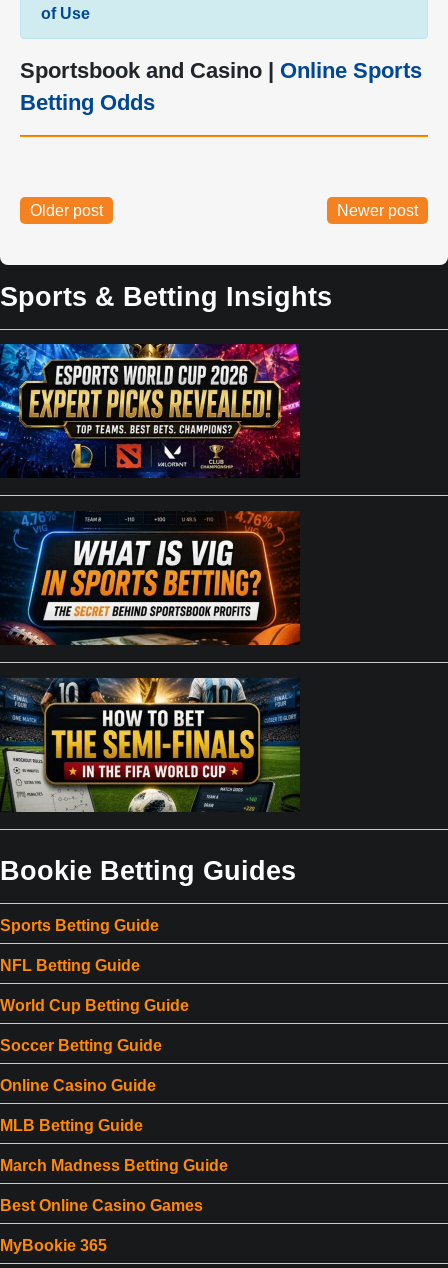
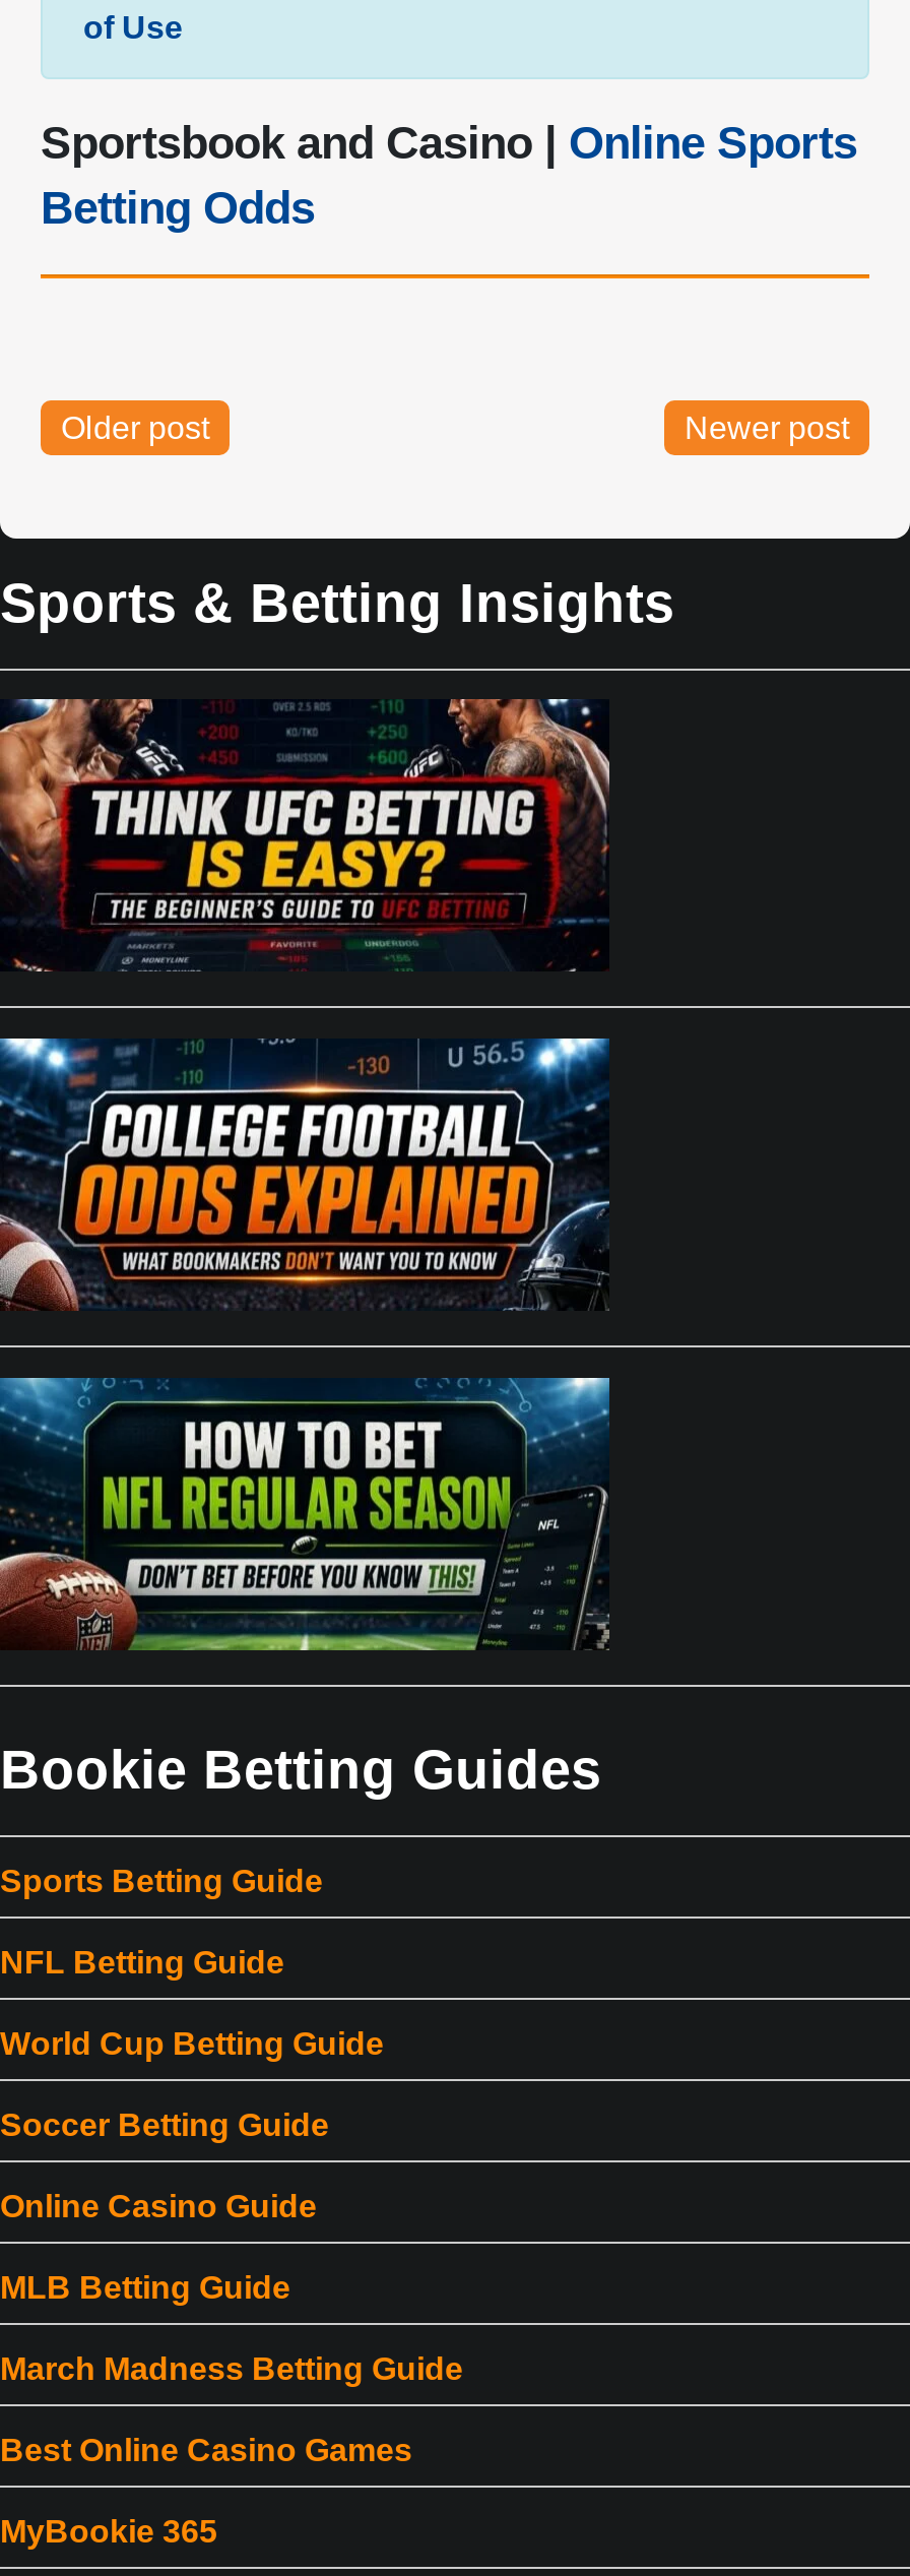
[3,343,301,479] [image] -> [6,697,611,973] [image]
[3,510,301,646] [image] -> [6,1036,611,1311] [image]
[3,677,300,813] [image] -> [6,1376,611,1652] [image]

